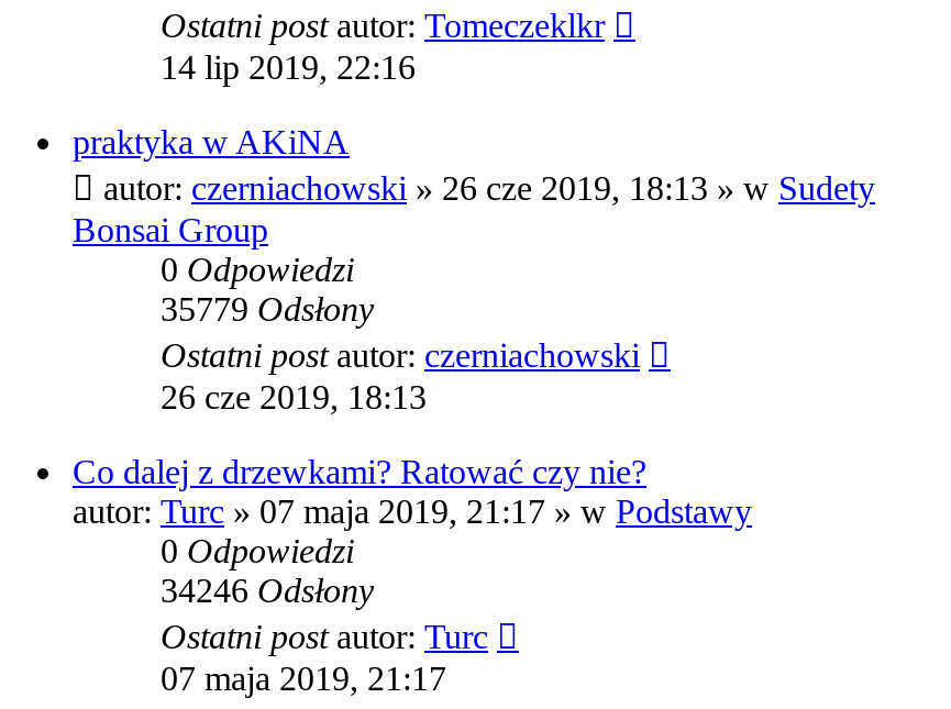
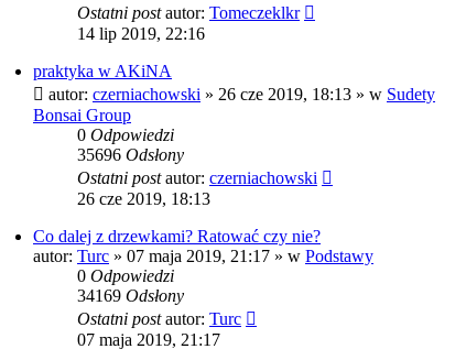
[161,290,374,327] 35779 Odsłony -> [77,145,184,164] 35696 Odsłony
[161,571,374,609] 34246 Odsłony -> [77,286,184,305] 34169 Odsłony

